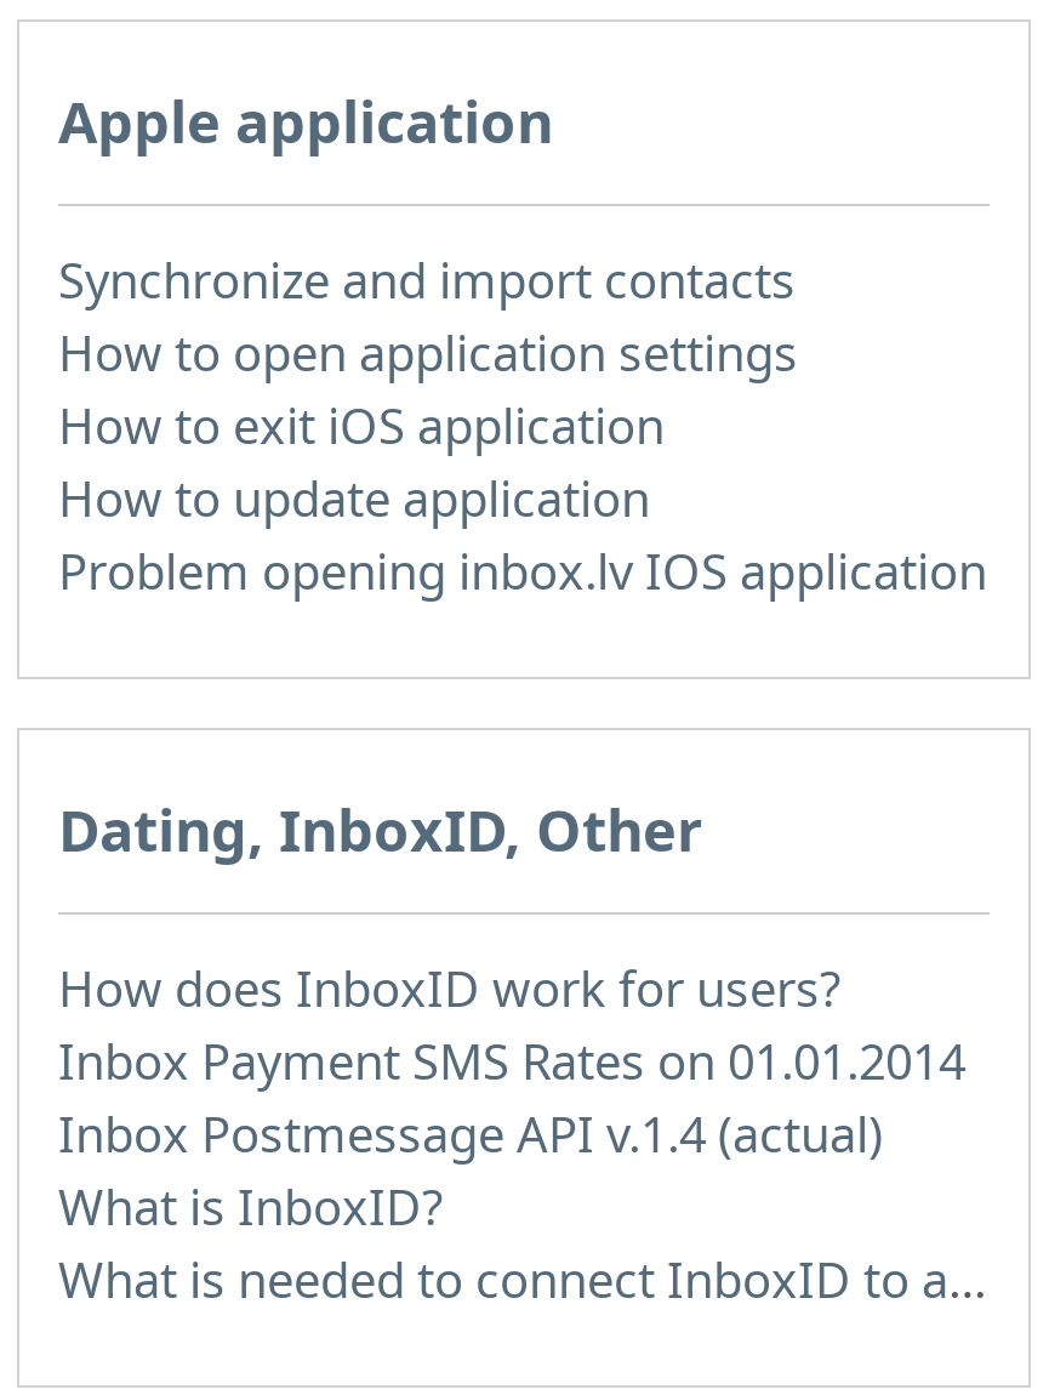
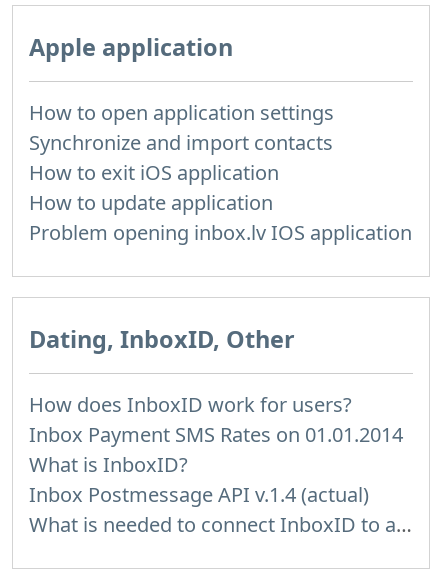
moved [58,247,796,312] -> [29,129,333,156]: Synchronize and import contacts
moved [58,320,798,385] -> [29,99,334,126]: How to open application settings
moved [58,1101,883,1166] -> [29,481,369,508]: Inbox Postmessage API v.1.4 (actual)
moved [58,1174,444,1239] -> [29,451,188,478]: What is InboxID?

